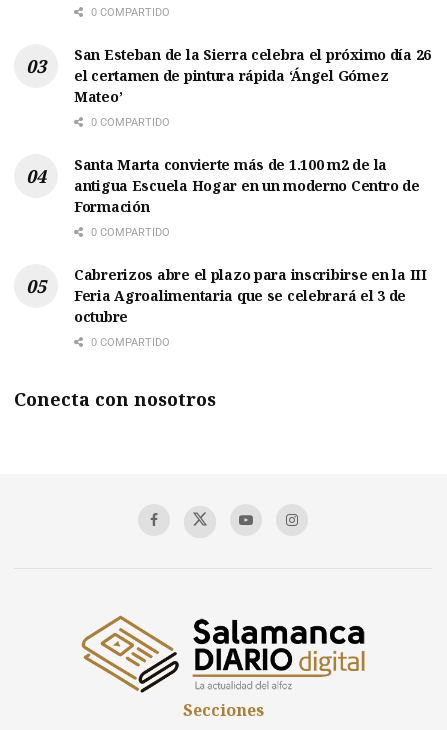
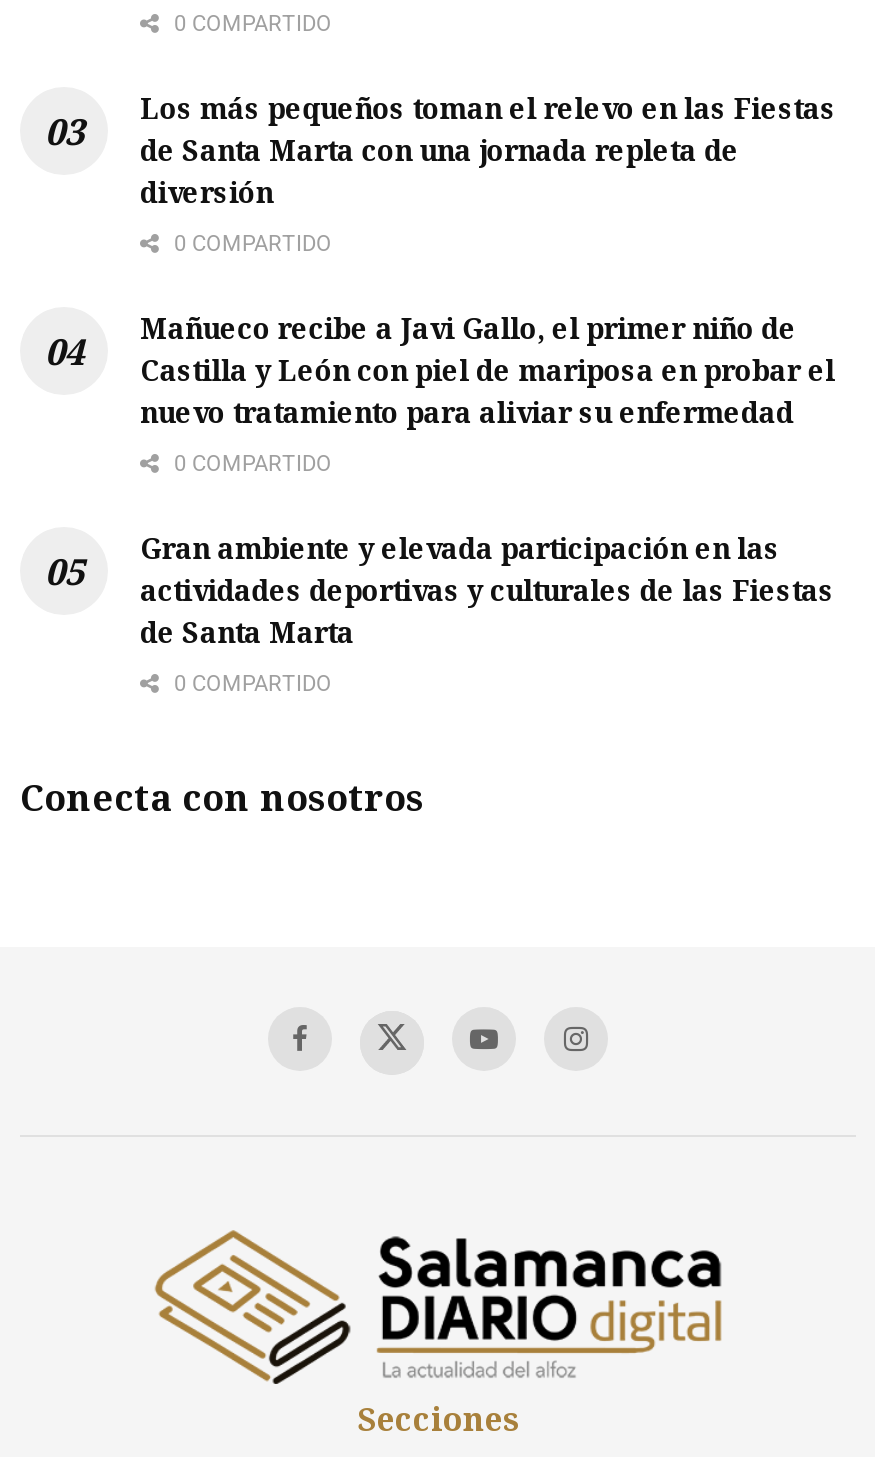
[74,45,431,106] San Esteban de la Sierra celebra el próximo día 26 | el certamen de pintura rápida ‘Ángel Gómez | Mateo’ -> [140,89,836,211] Los más pequeños toman el relevo en las Fiestas | de Santa Marta con una jornada repleta de | diversión
[74,155,419,216] Santa Marta convierte más de 1.100 m2 de la | antigua Escuela Hogar en un moderno Centro de | Formación -> [140,309,835,431] Mañueco recibe a Javi Gallo, el primer niño de | Castilla y León con piel de mariposa en probar el | nuevo tratamiento para aliviar su enfermedad
[74,265,427,326] Cabrerizos abre el plazo para inscribirse en la III | Feria Agroalimentaria que se celebrará el 3 de | octubre -> [140,529,834,651] Gran ambiente y elevada participación en las | actividades deportivas y culturales de las Fiestas | de Santa Marta

